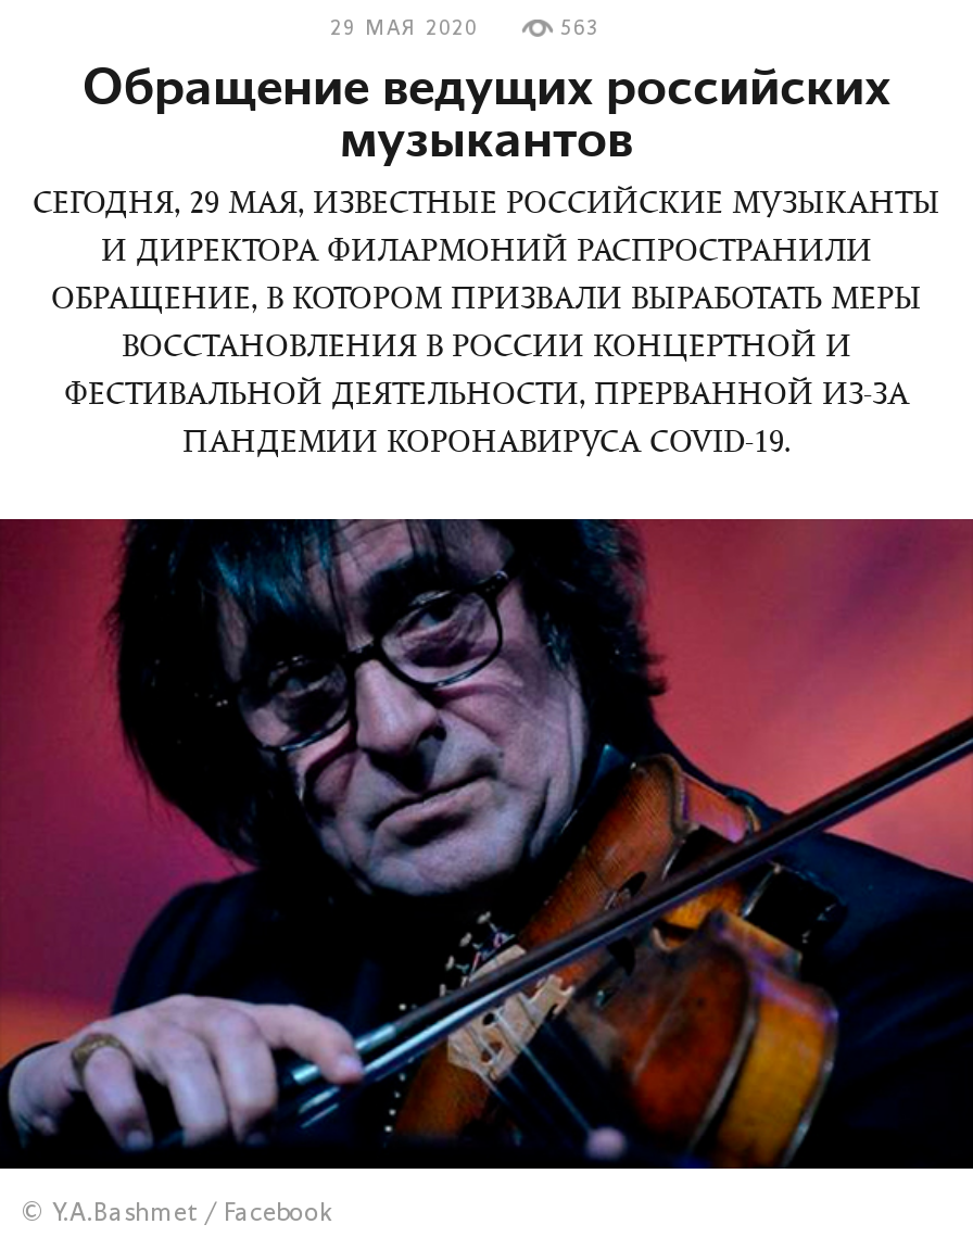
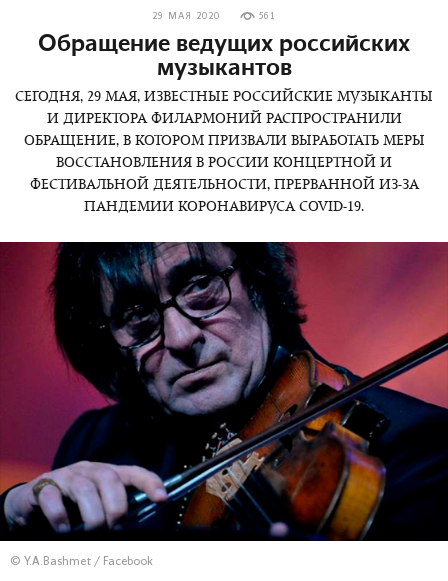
[560,17,599,41] 563 -> [258,11,276,22] 561

